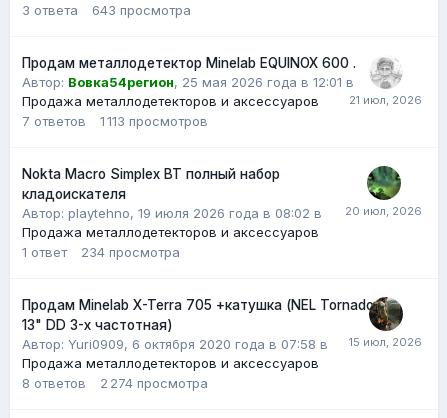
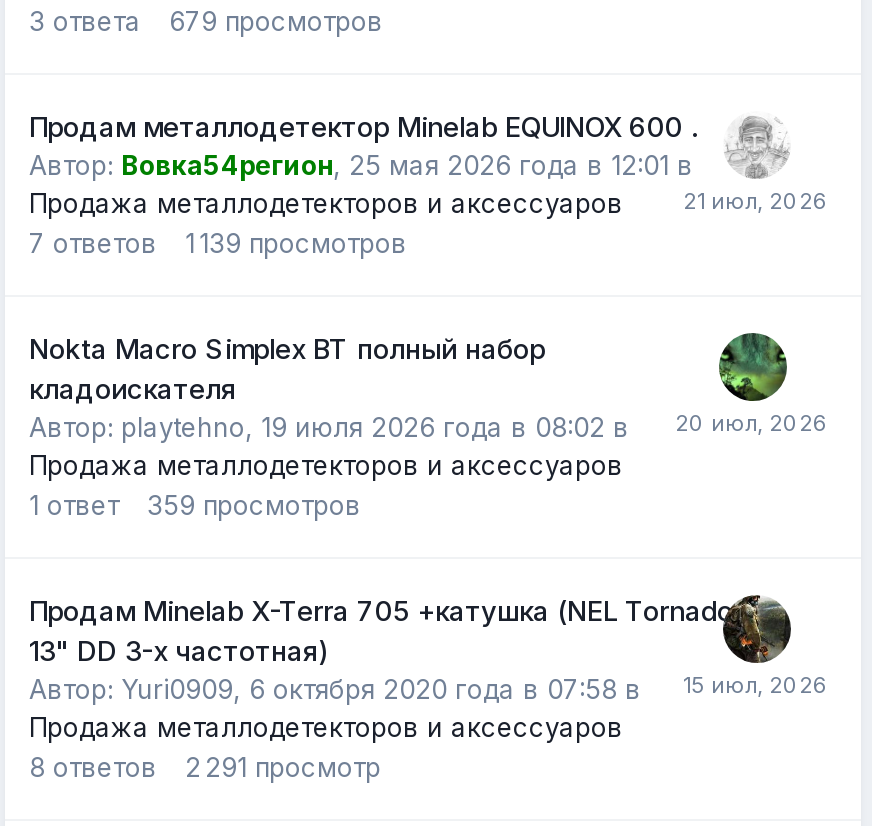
[92,2,191,18] 643 просмотра -> [169,5,383,37] 679 просмотров
[22,113,208,129] 7 ответов 1 113 просмотров -> [29,227,407,259] 7 ответов 1 139 просмотров
[22,244,180,260] 1 ответ 234 просмотра -> [29,489,361,521] 1 ответ 359 просмотров
[22,375,208,391] 8 ответов 2 274 просмотра -> [29,751,381,783] 8 ответов 2 291 просмотр

